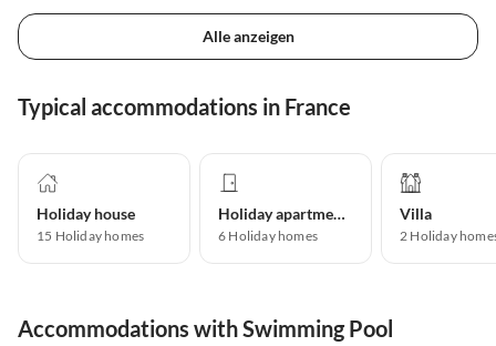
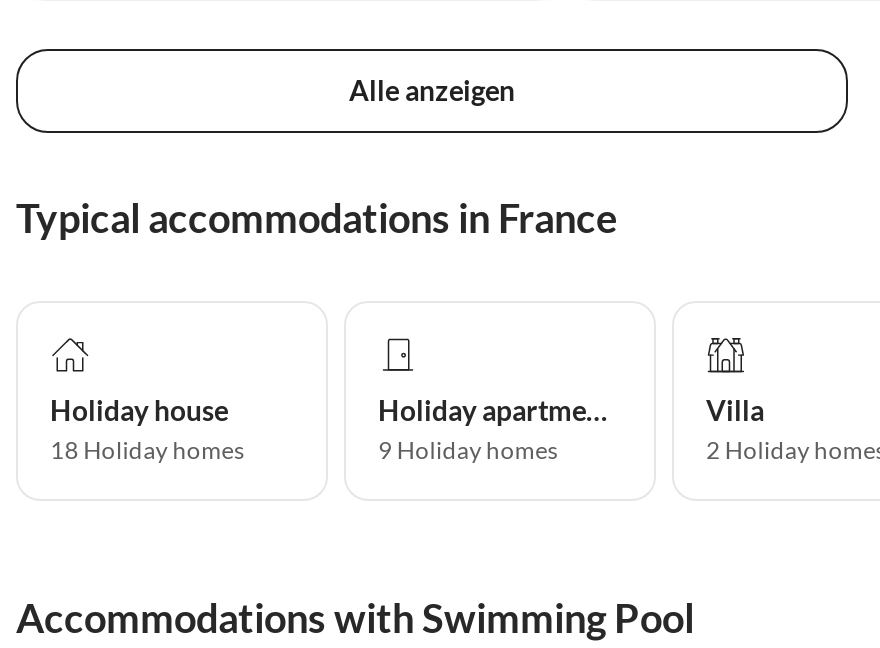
[37,228,144,244] 15 Holiday homes -> [50,435,244,465] 18 Holiday homes
[218,228,318,244] 6 Holiday homes -> [378,435,558,465] 9 Holiday homes

